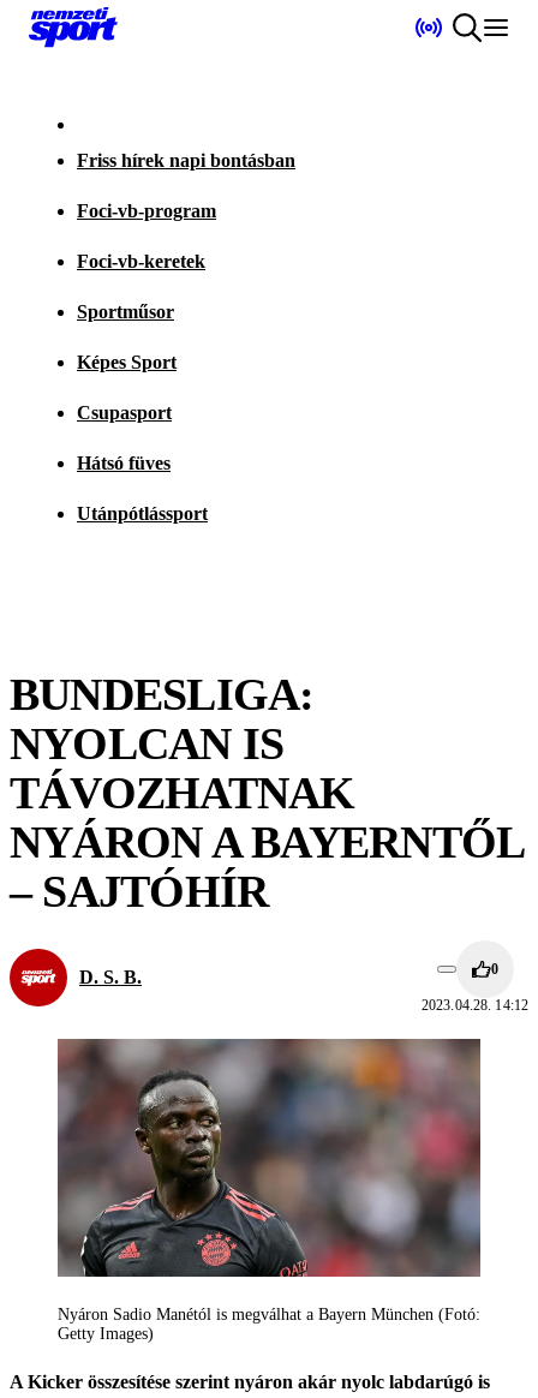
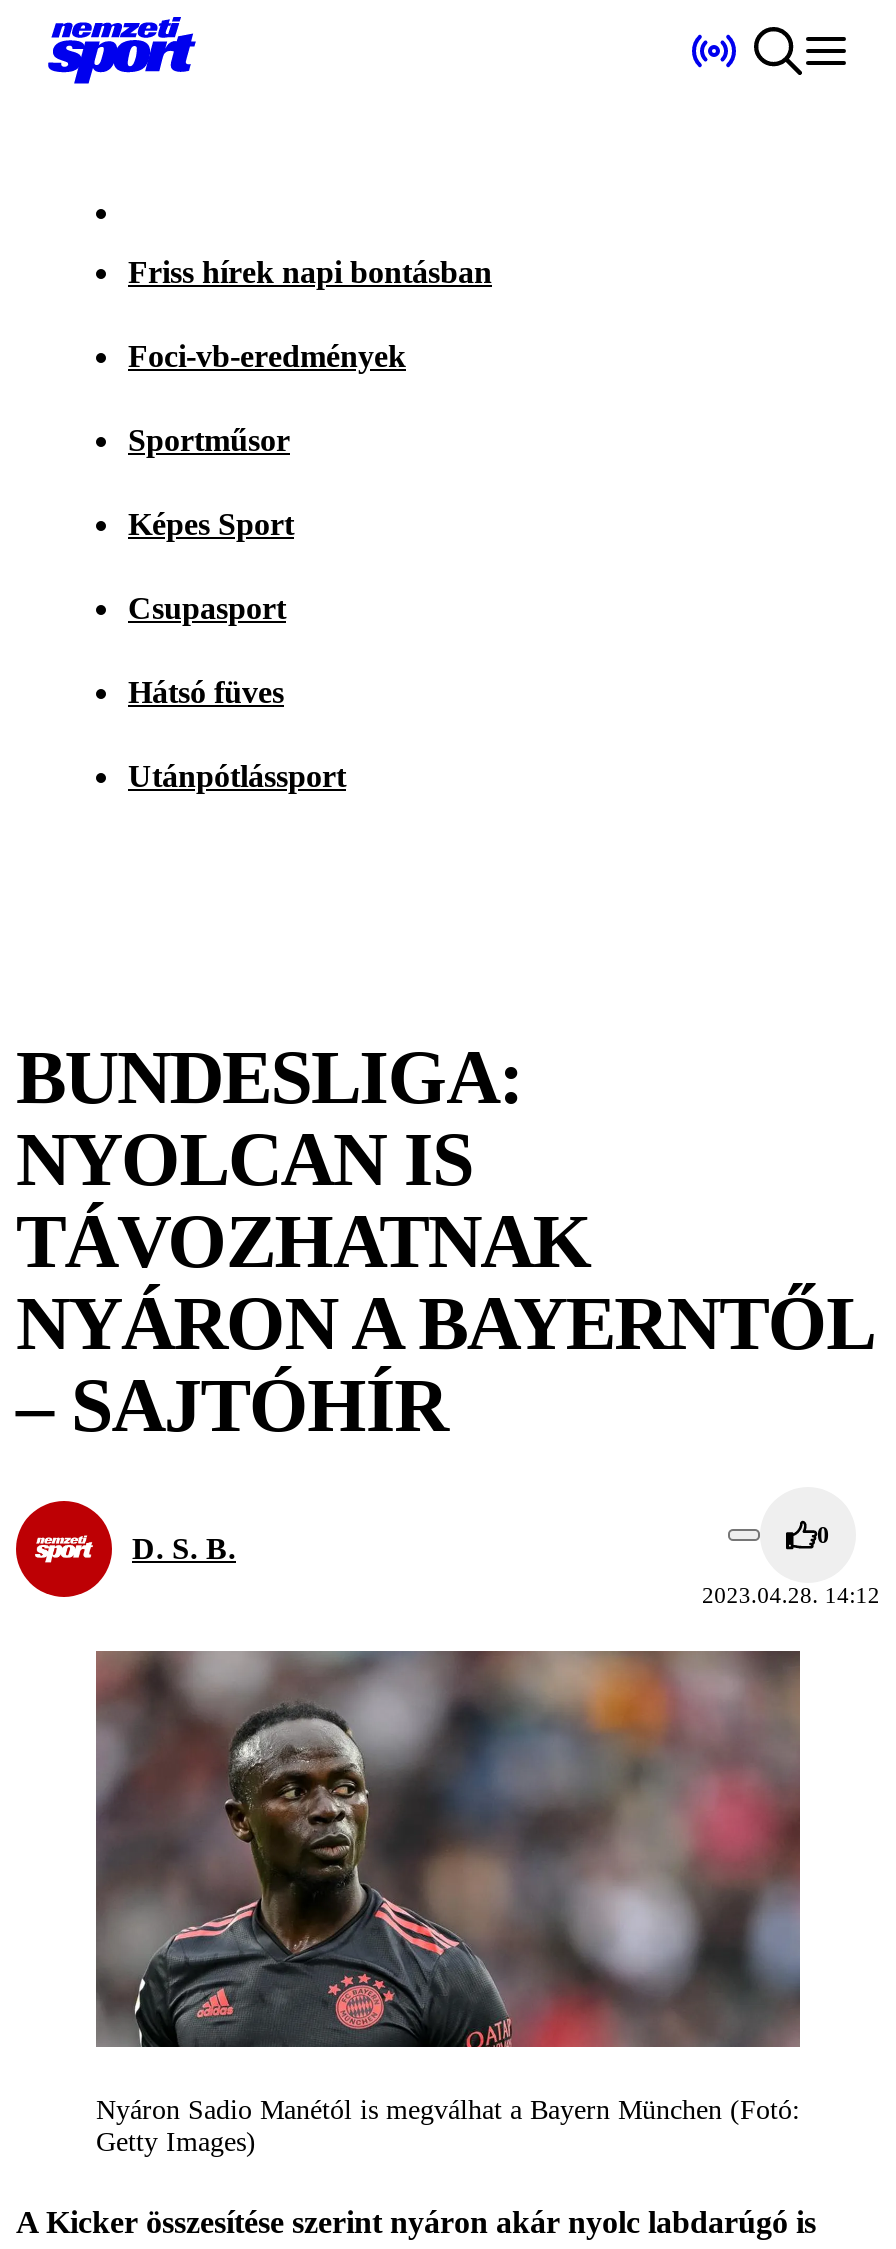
[77,201,216,271] Foci-vb-program | Foci-vb-keretek -> [128,339,406,373] Foci-vb-eredmények

